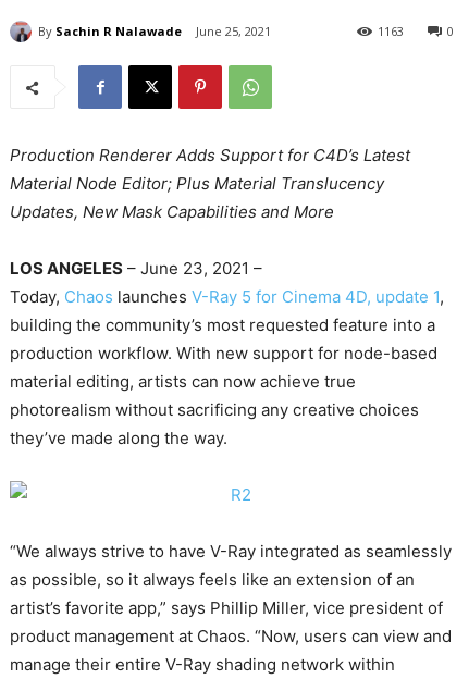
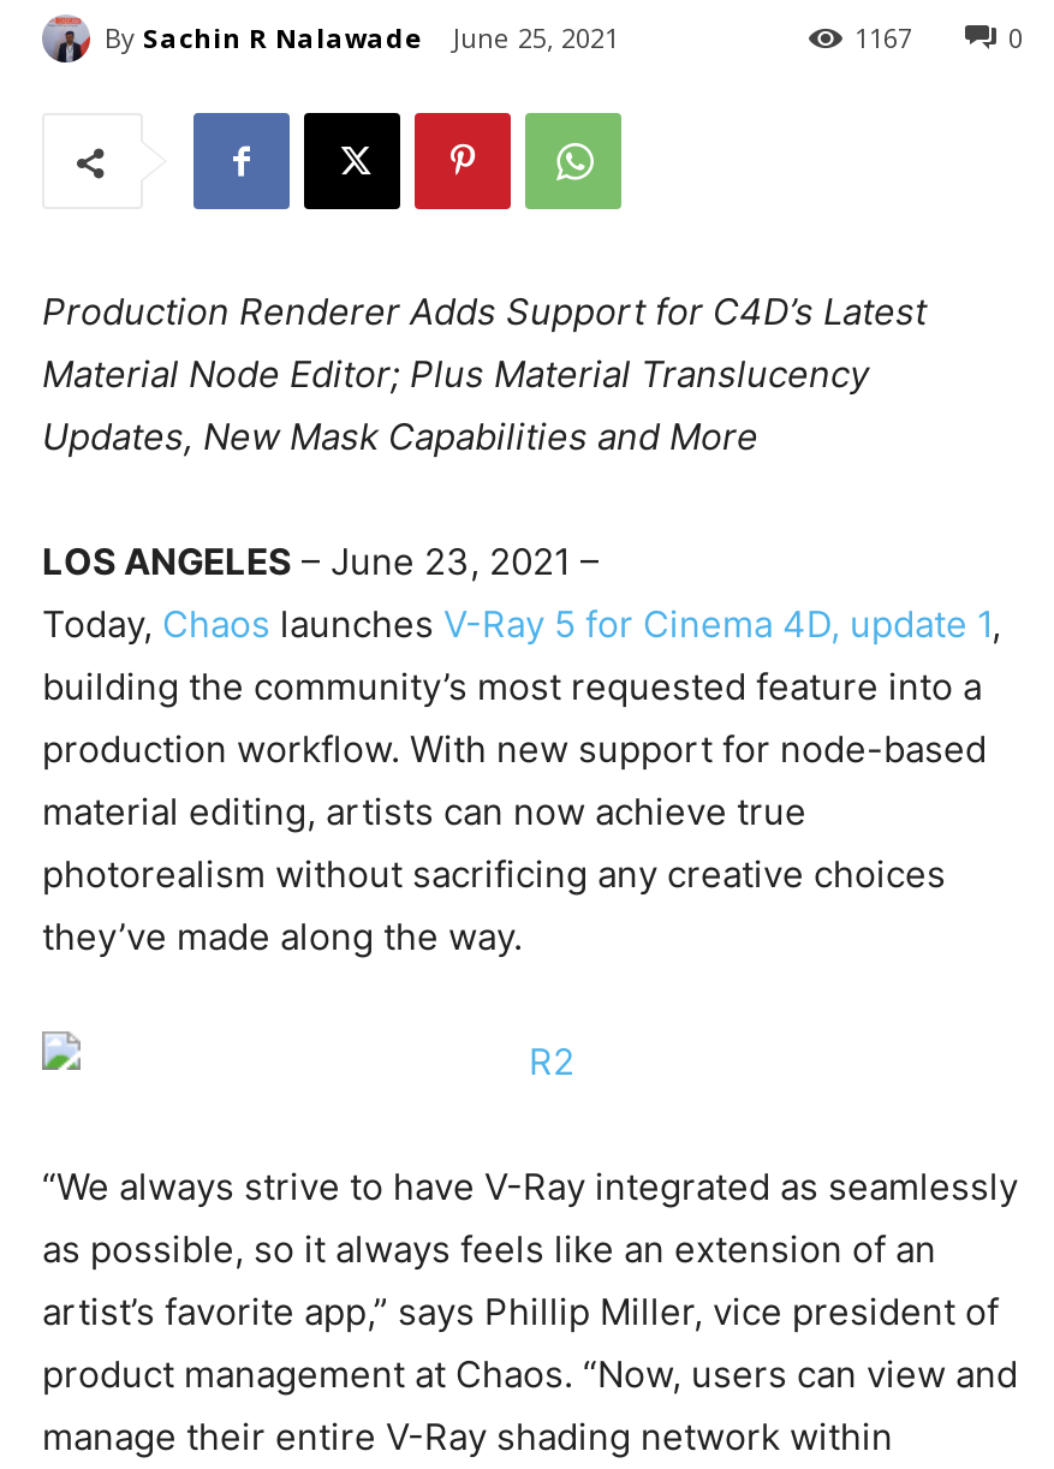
[378,23,404,39] 1163 -> [854,19,912,56] 1167

